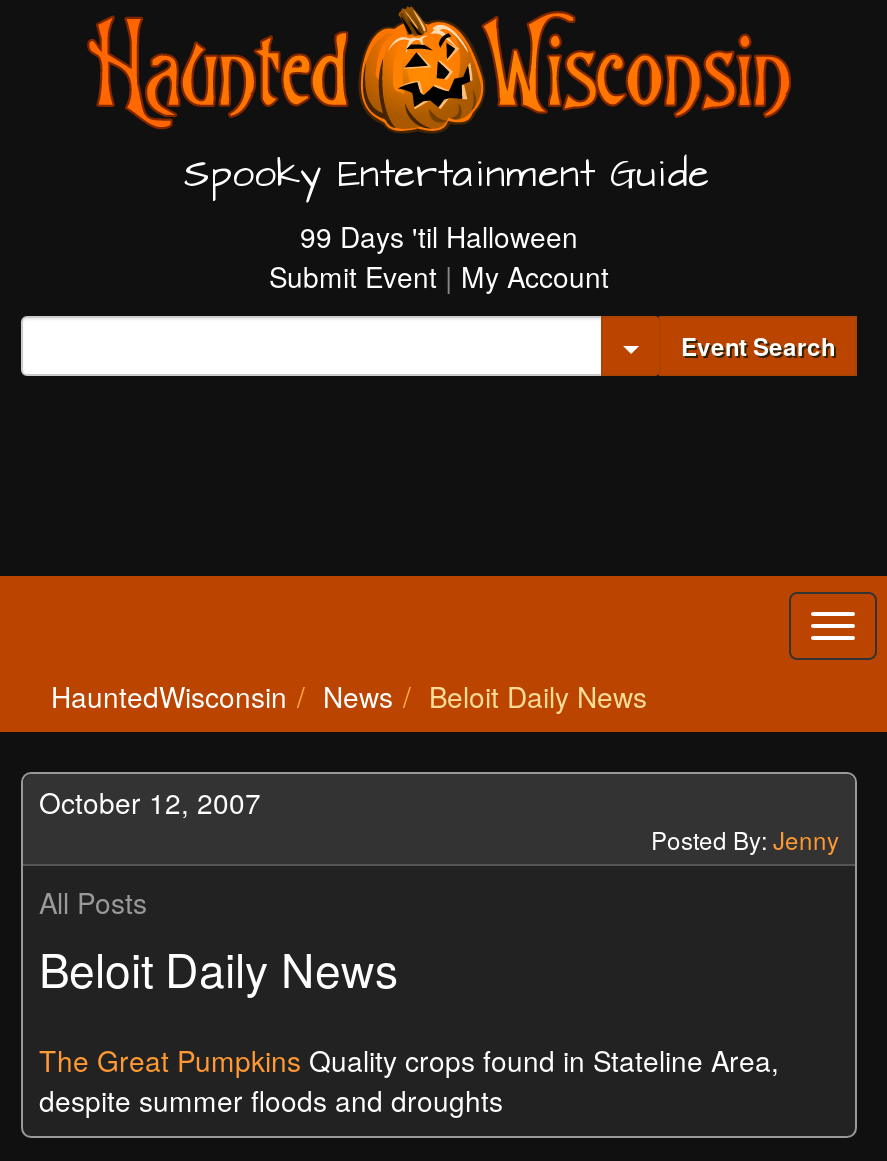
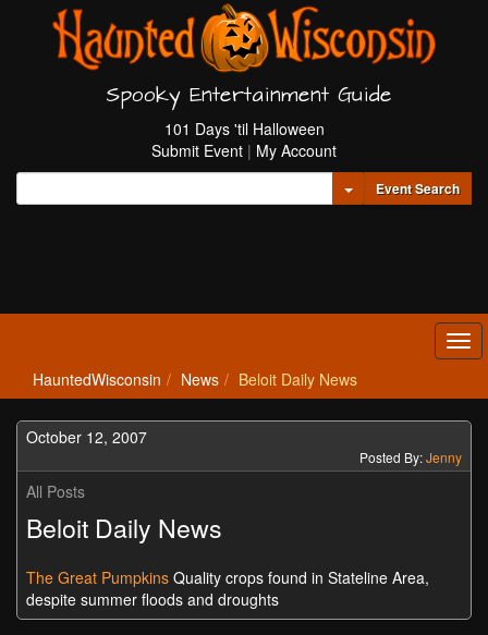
[300,216,578,256] 99 Days 'til Halloween -> [164,118,324,139] 101 Days 'til Halloween

